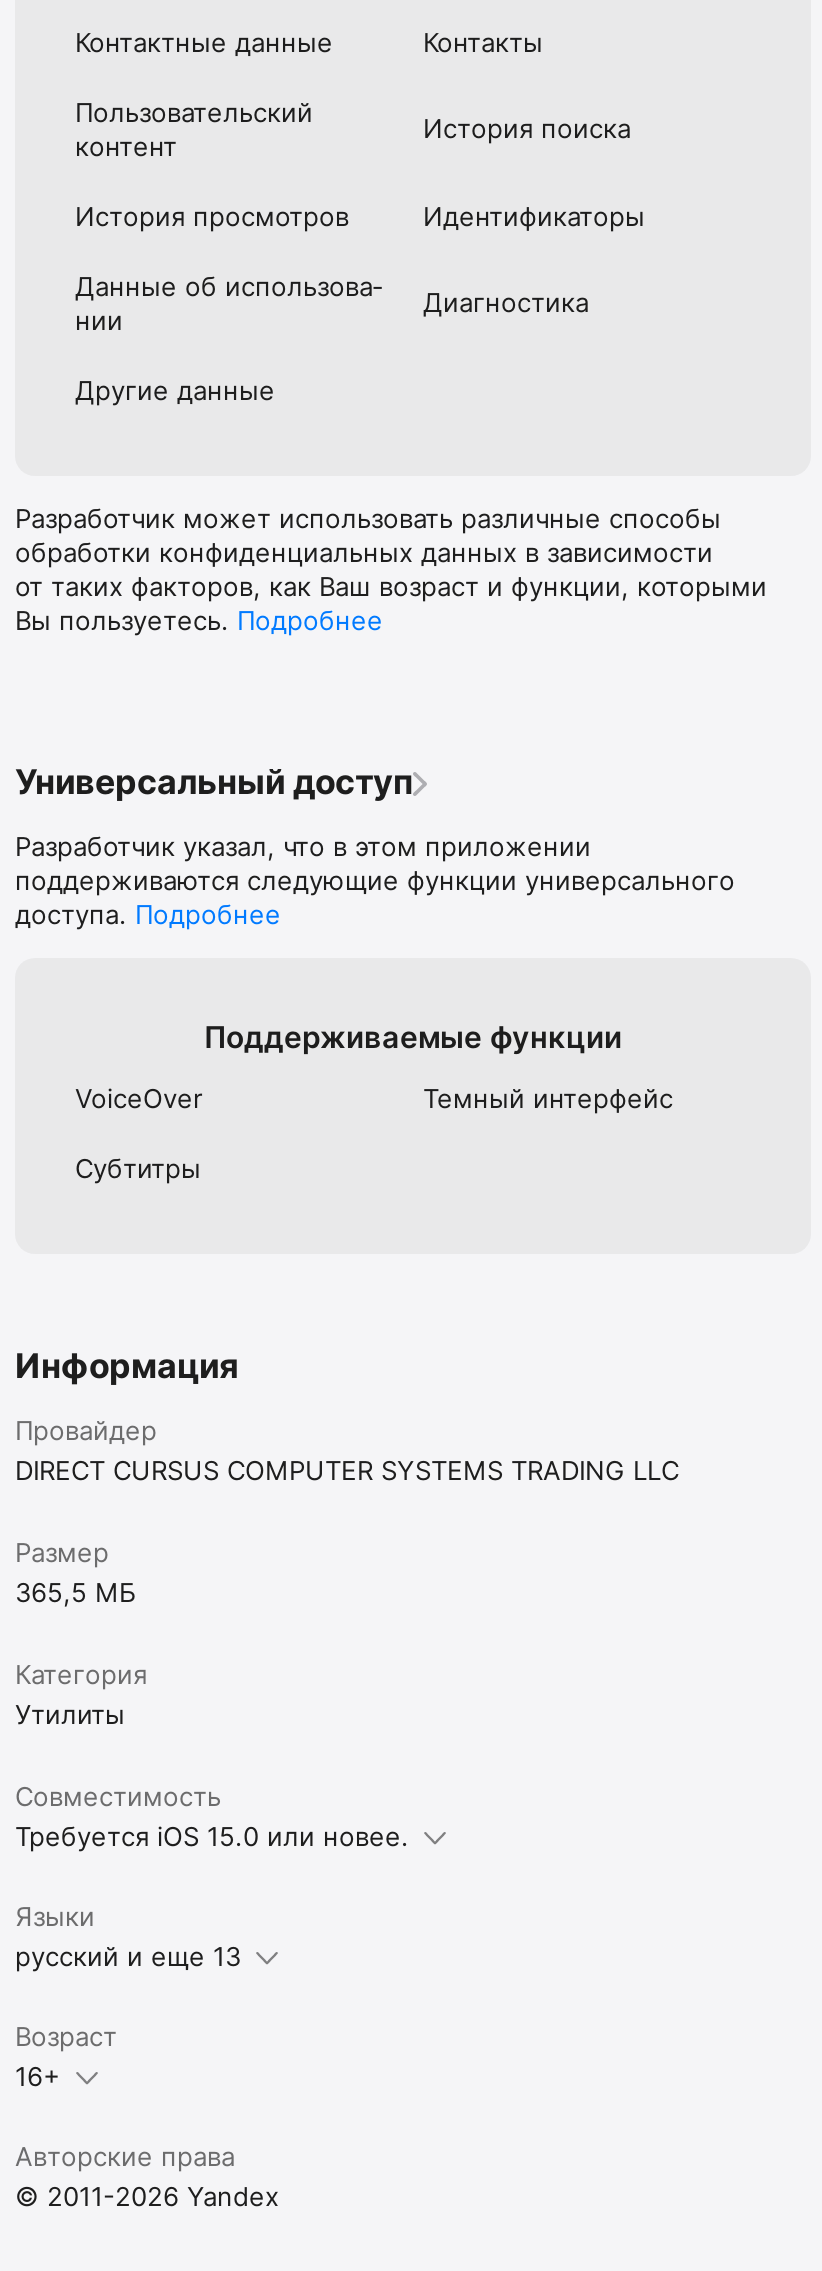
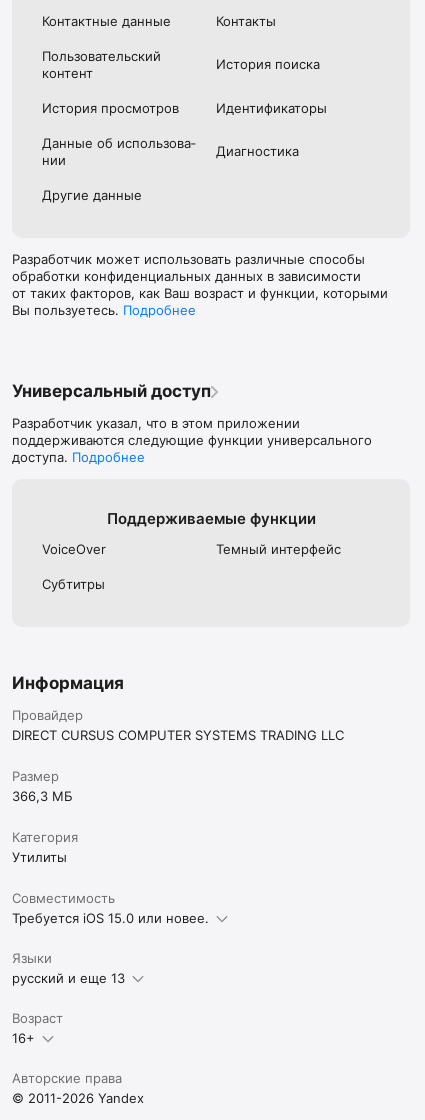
[15,1576,137,1608] 365,5 МБ -> [12,788,73,804] 366,3 МБ

